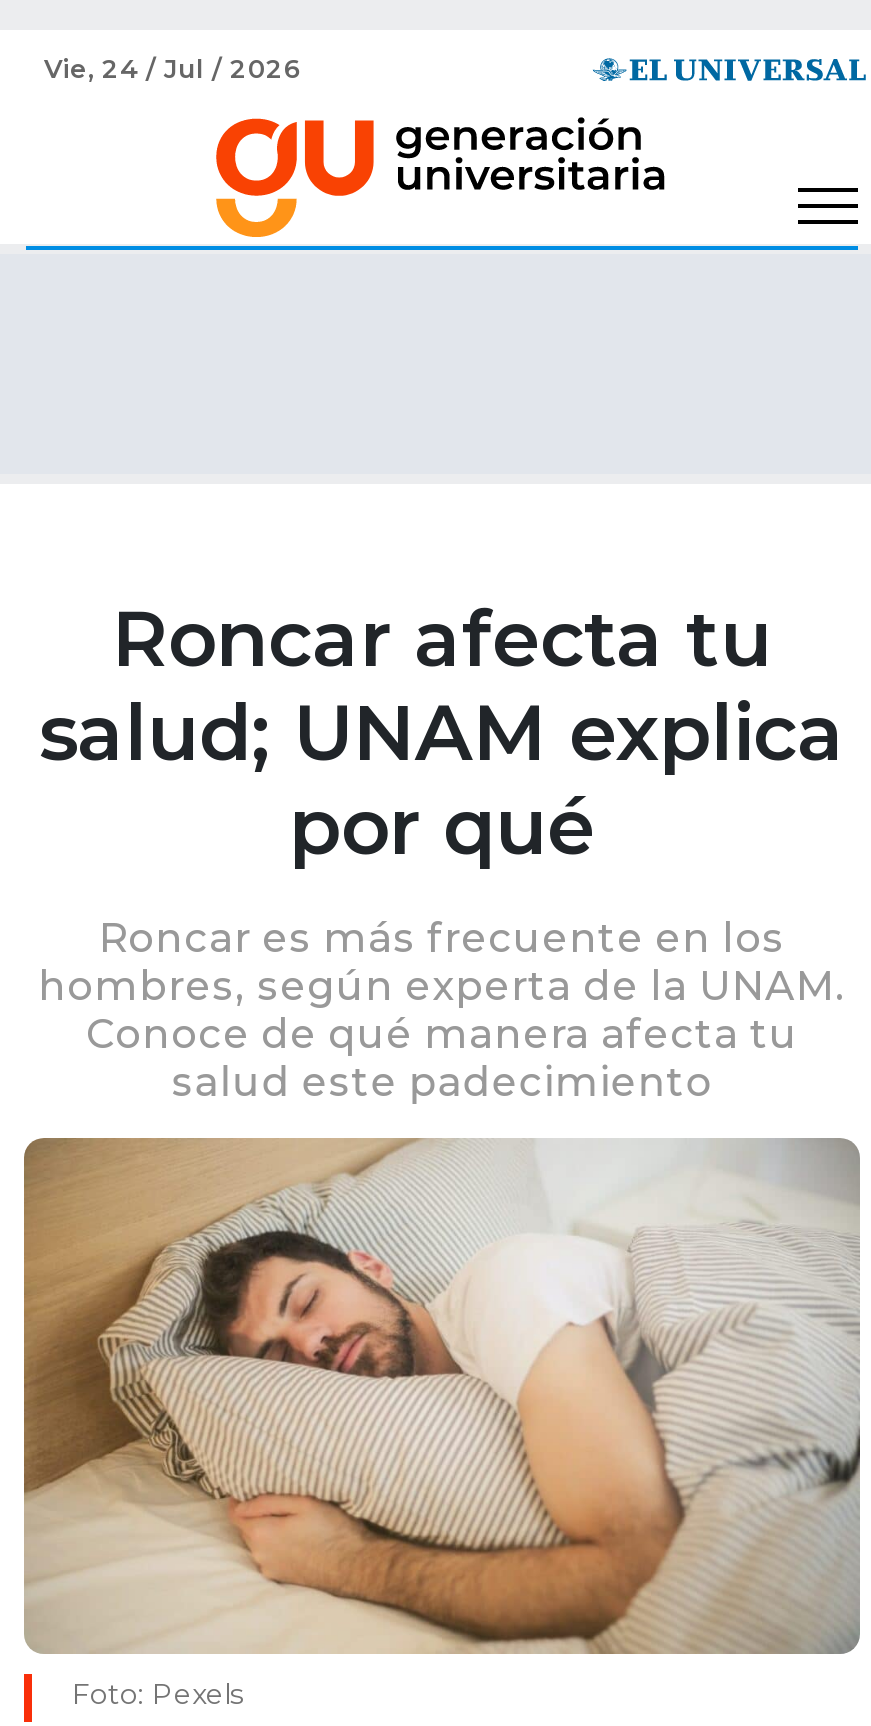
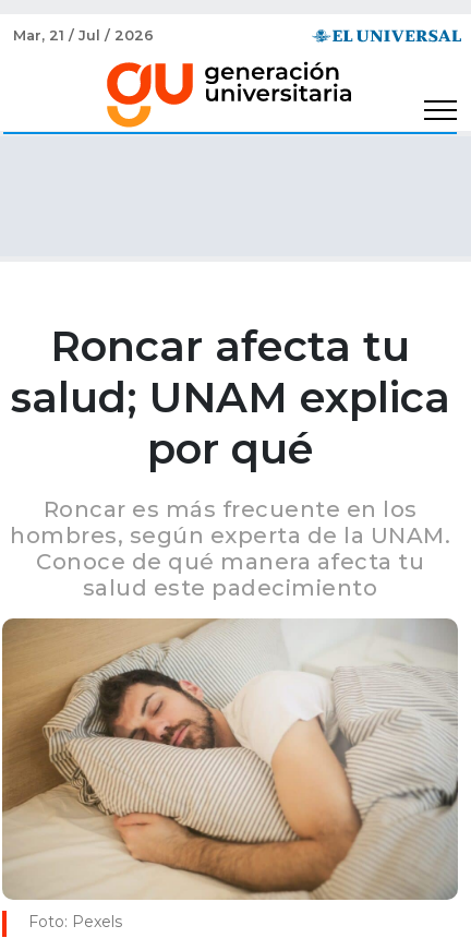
[44,54,302,84] Vie, 24 / Jul / 2026 -> [13,27,154,44] Mar, 21 / Jul / 2026

